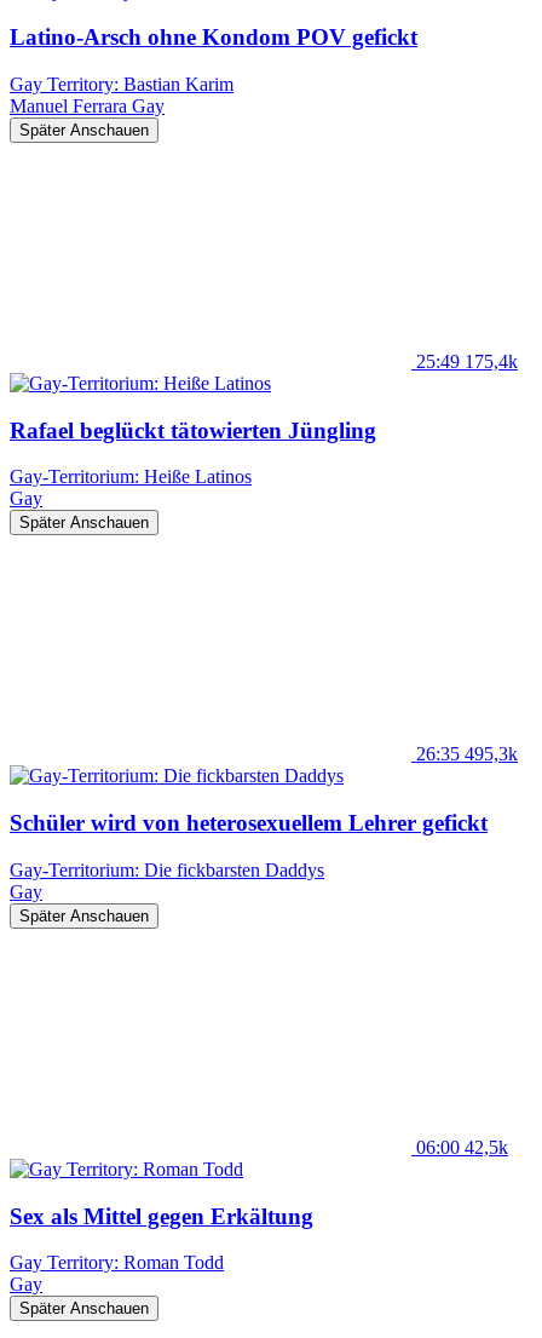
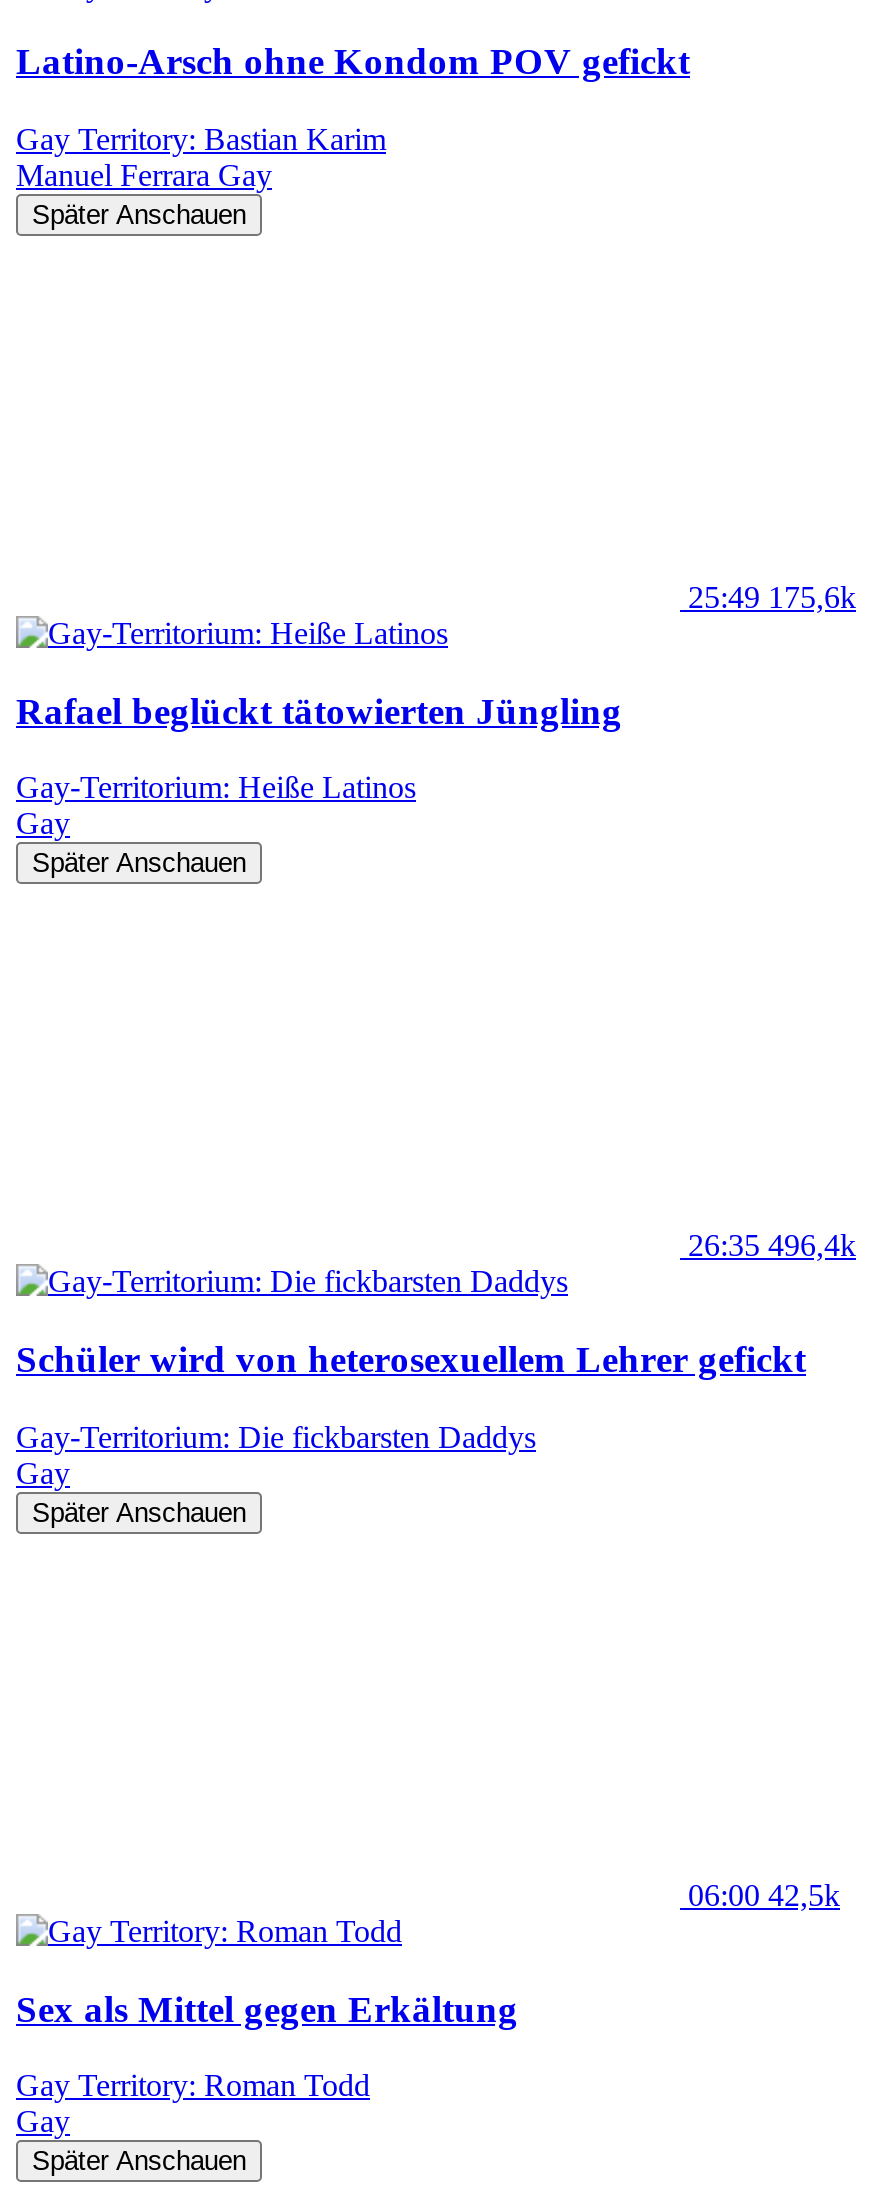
[416,351,518,372] 25:49 175,4k -> [688,580,856,614] 25:49 175,6k
[416,744,518,765] 26:35 495,3k -> [688,1229,856,1263] 26:35 496,4k

